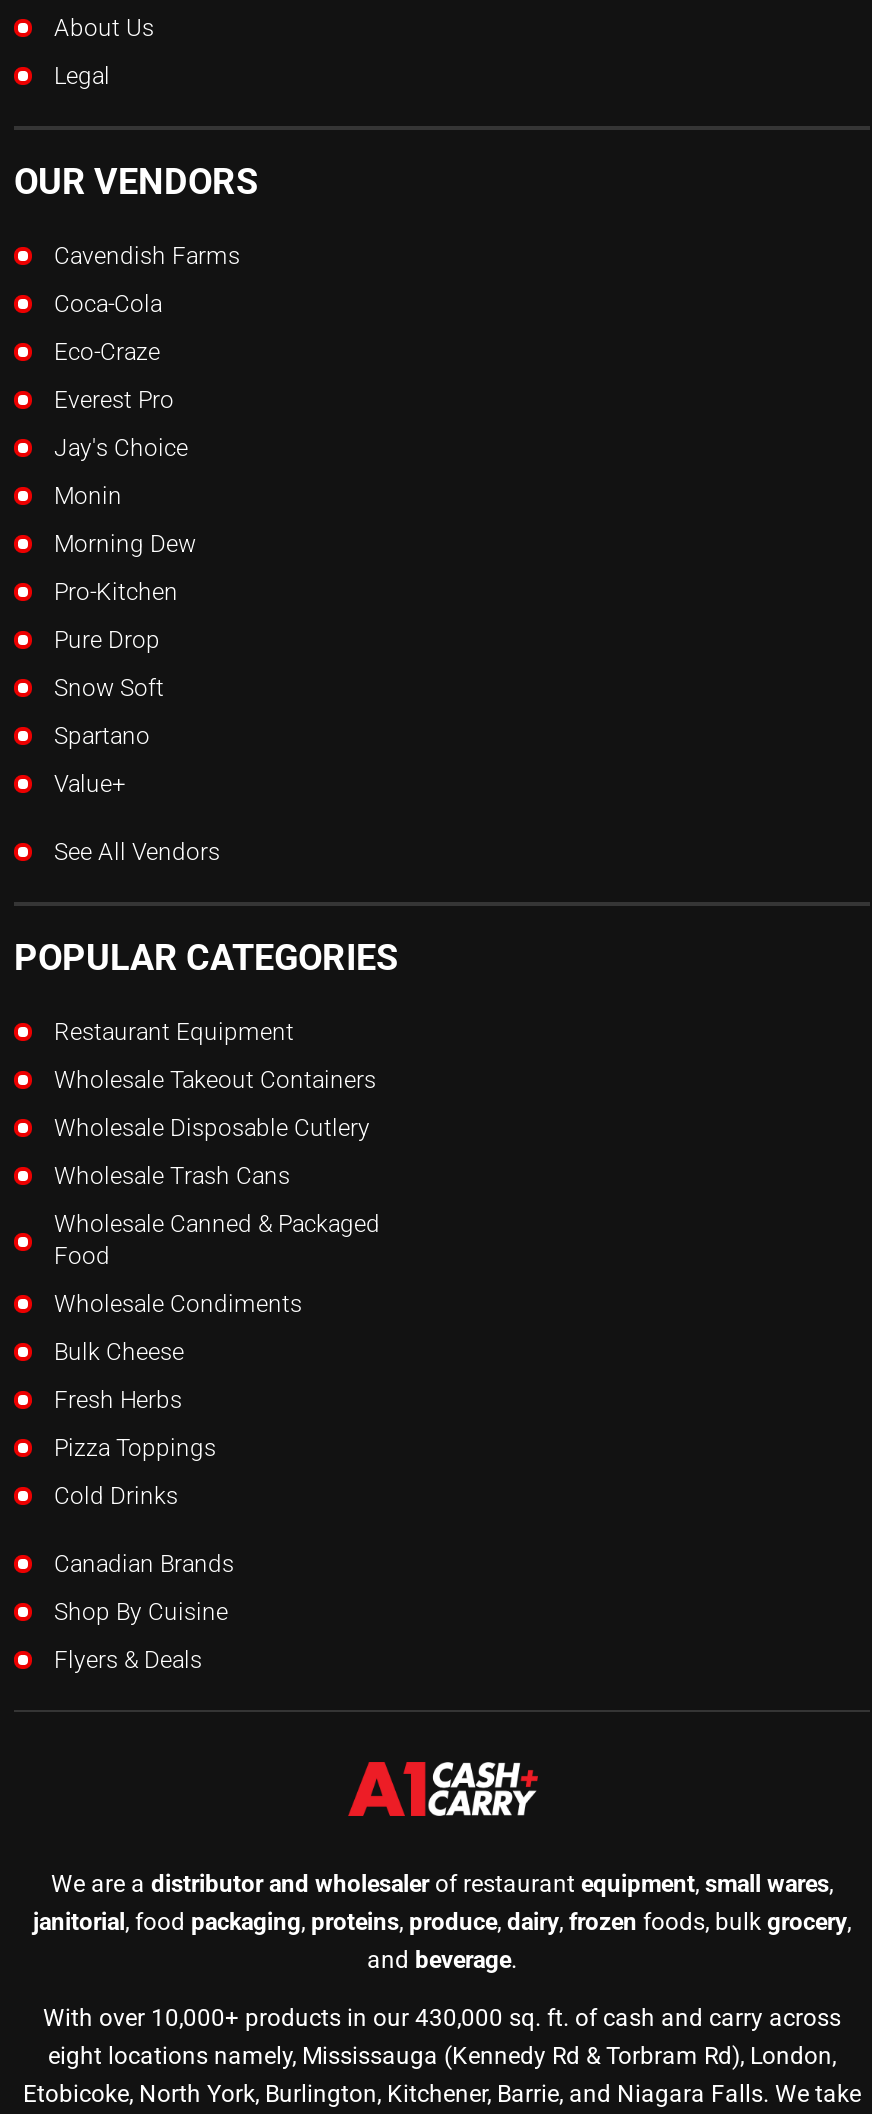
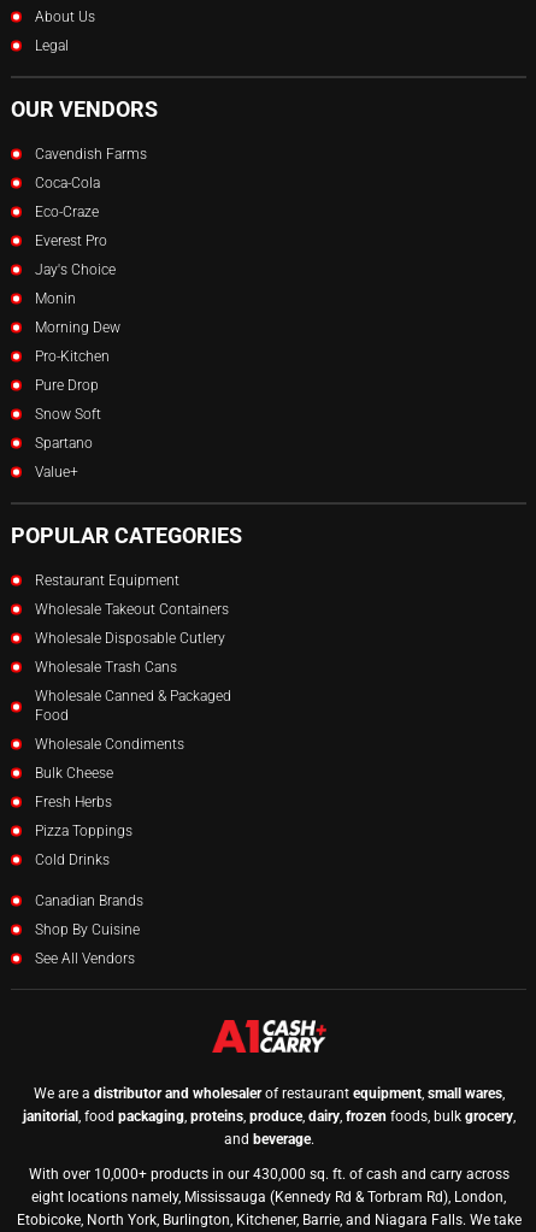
moved [54,838,220,866] -> [35,950,135,967]: See All Vendors
[54,1646,202,1674] Flyers & Deals -> none

